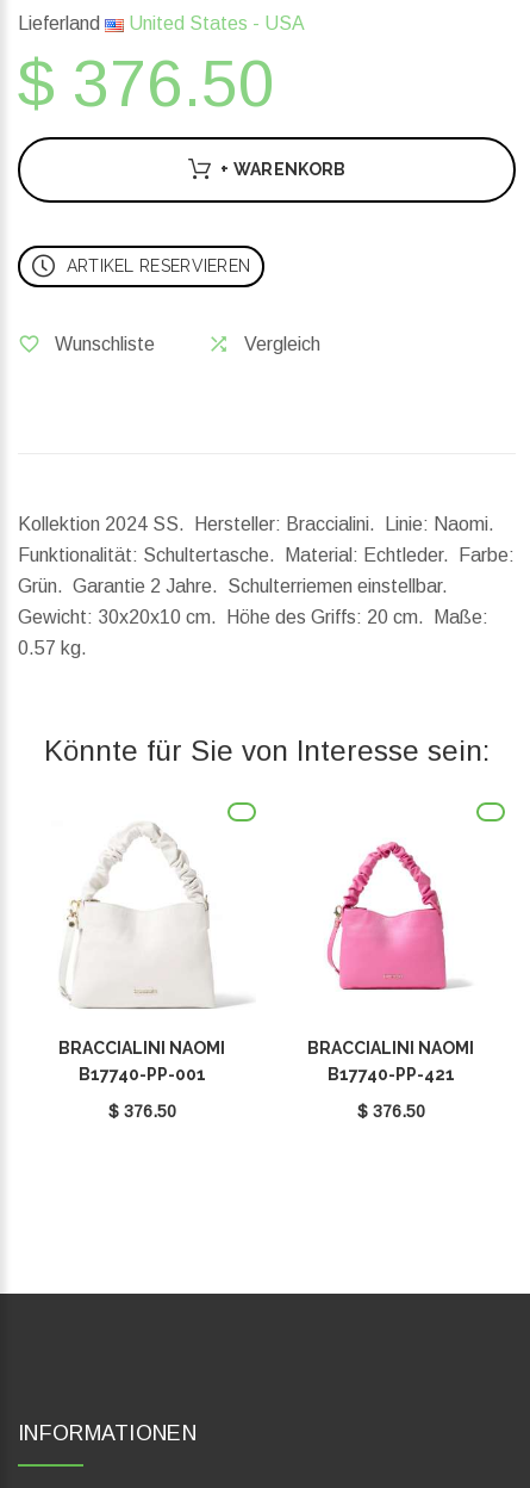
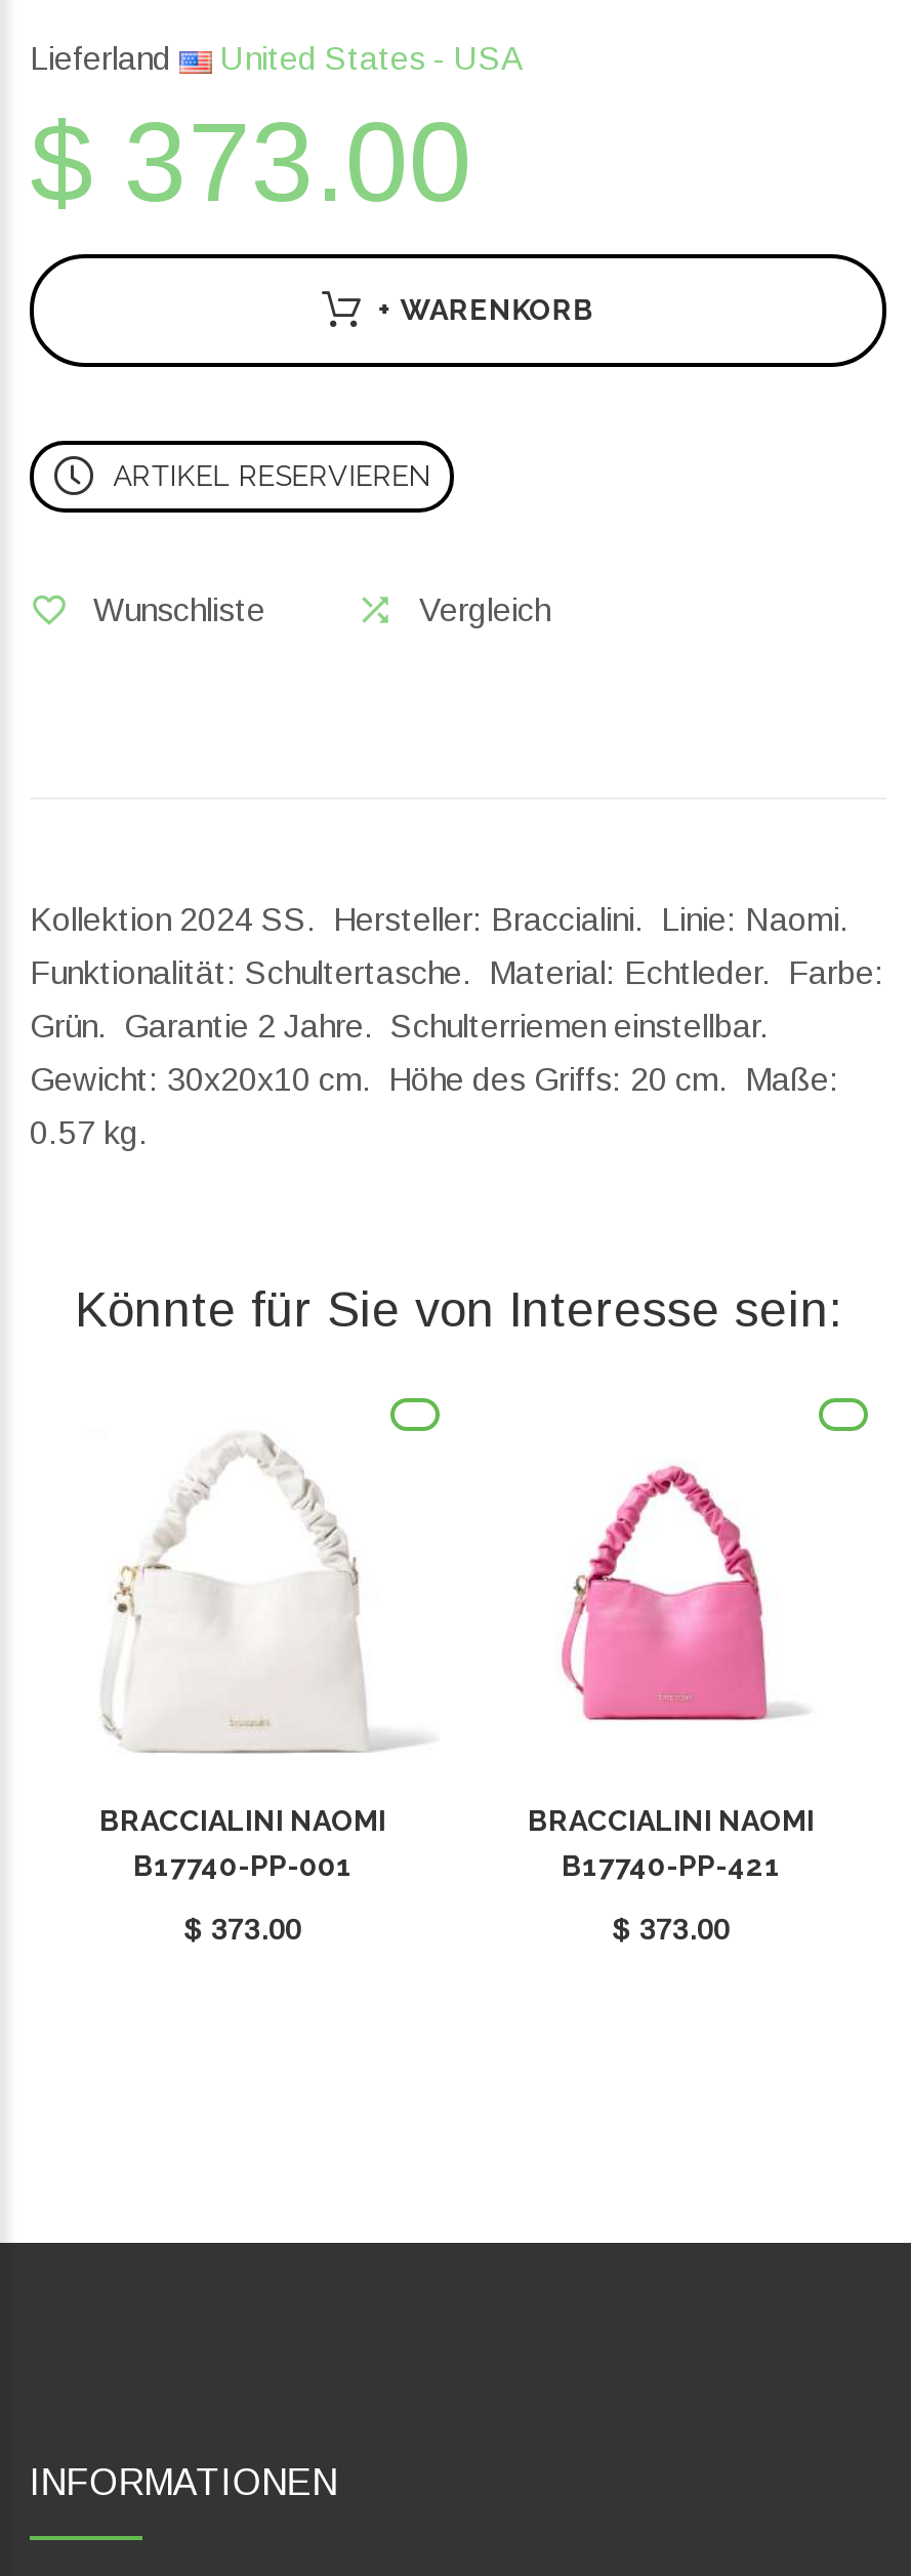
[18,47,275,121] $ 376.50 -> [30,99,472,226] $ 373.00
[108,1102,176,1121] $ 376.50 -> [184,1913,301,1946] $ 373.00
[357,1102,425,1121] $ 376.50 -> [613,1913,730,1946] $ 373.00

